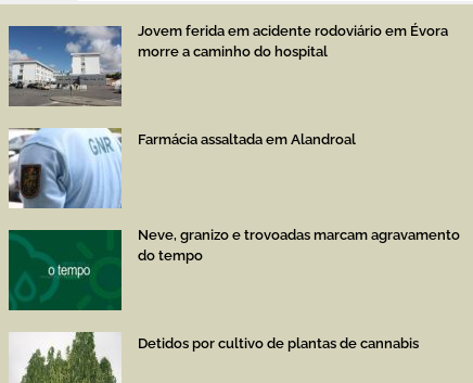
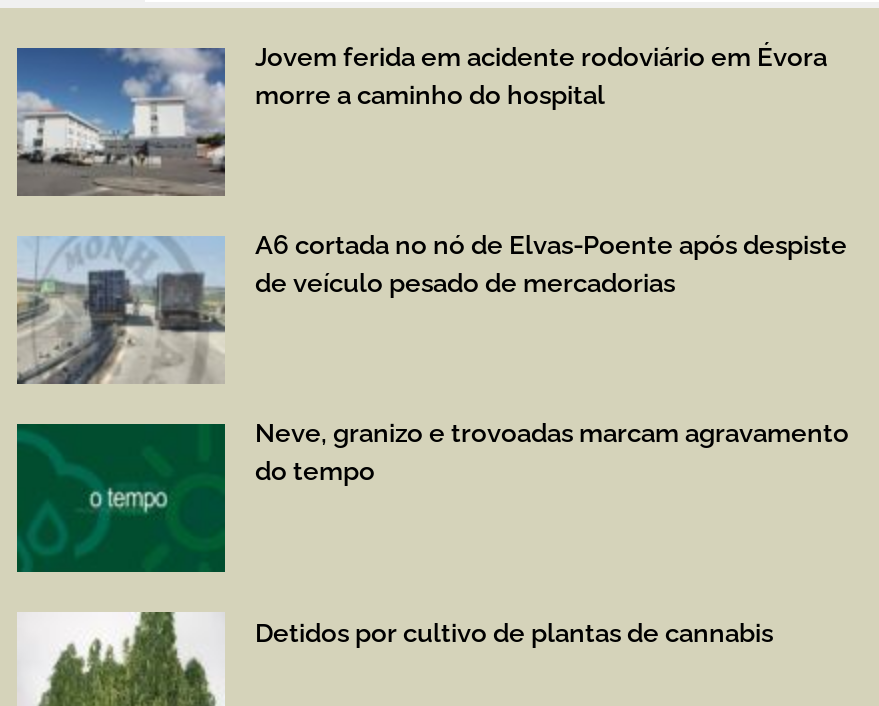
[9,127,356,209] [image] | Farmácia assaltada em Alandroal -> [15,229,847,386] [image] | A6 cortada no nó de Elvas-Poente após despiste | de veículo pesado de mercadorias

